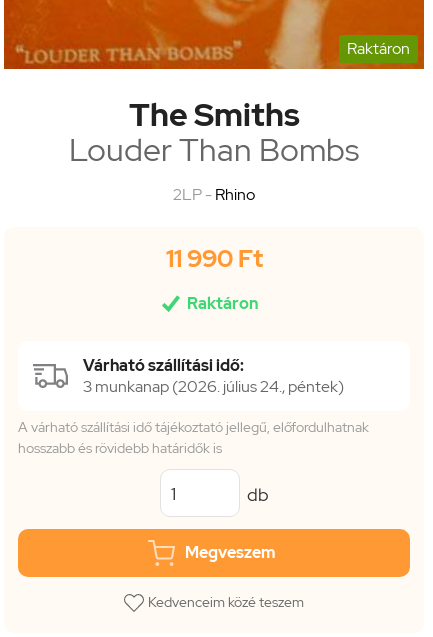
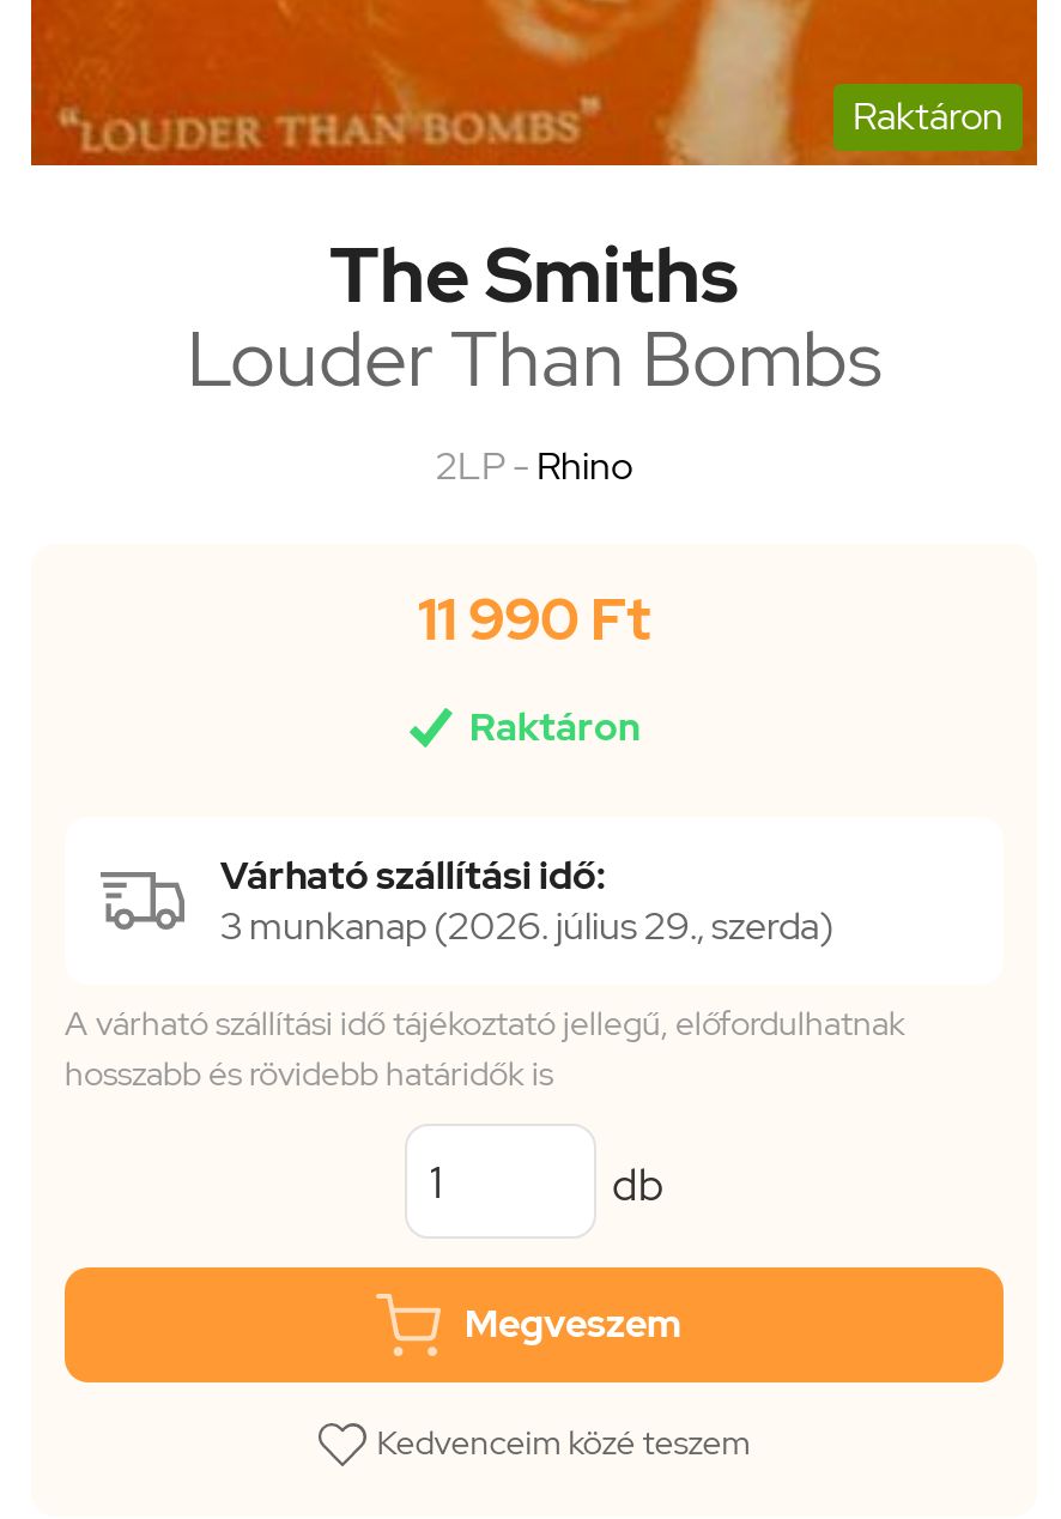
[83,376,344,397] 3 munkanap (2026. július 24., péntek) -> [220,901,833,951] 3 munkanap (2026. július 29., szerda)

